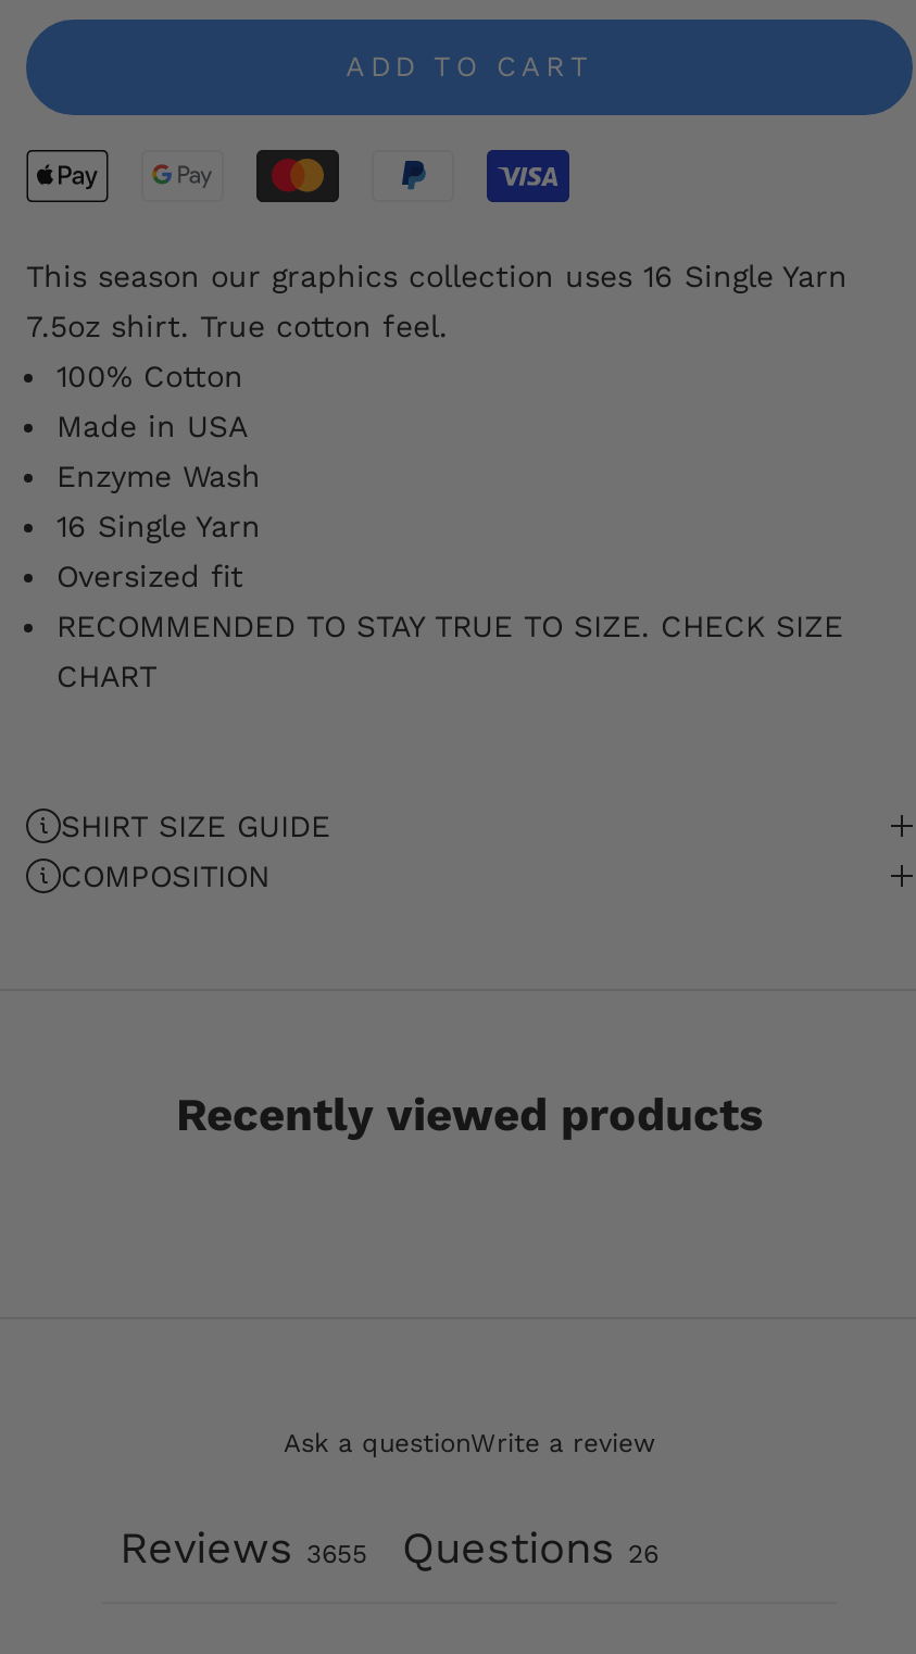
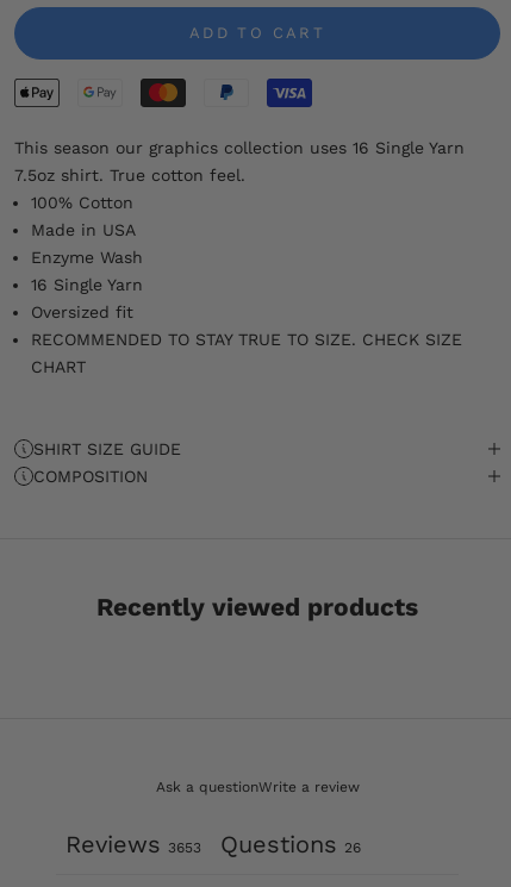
[120,1520,658,1572] Reviews 3655 Questions 26 -> [66,829,361,858] Reviews 3653 Questions 26

